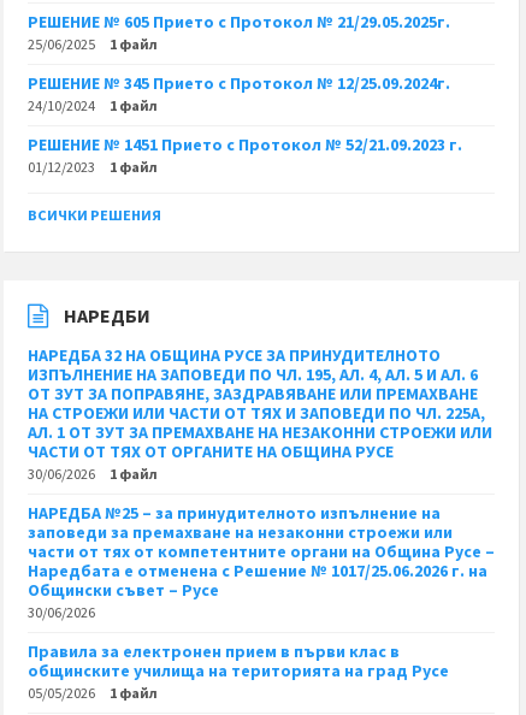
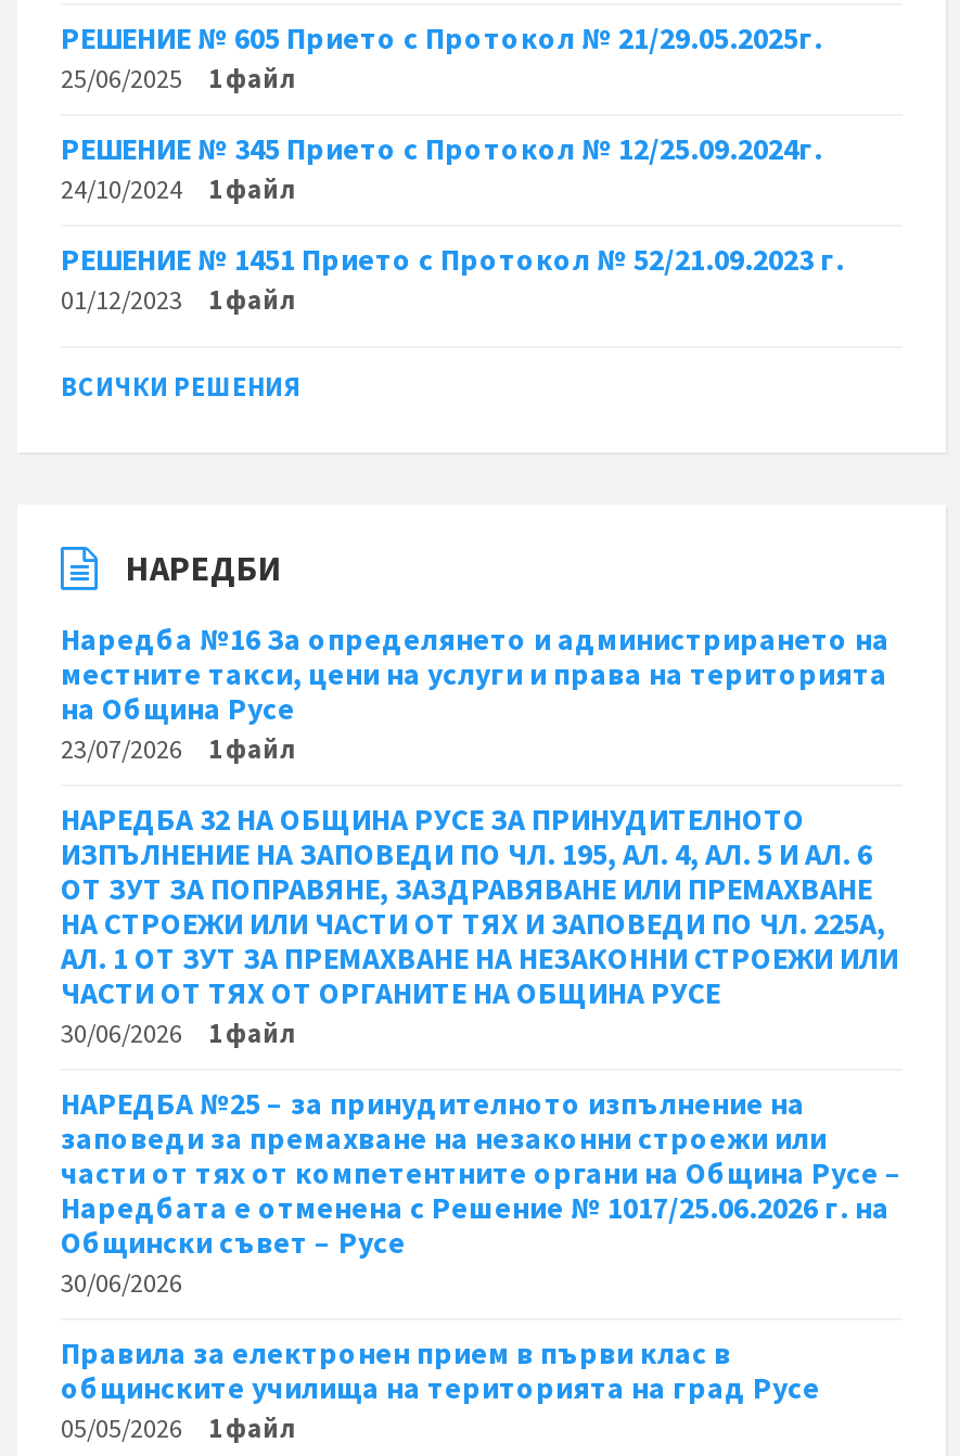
none -> [61,620,889,765] Наредба №16 За определянето и администрирането на | местните такси, цени на услуги и права на територията | на Община Русе | 23/07/2026 | 1 файл

